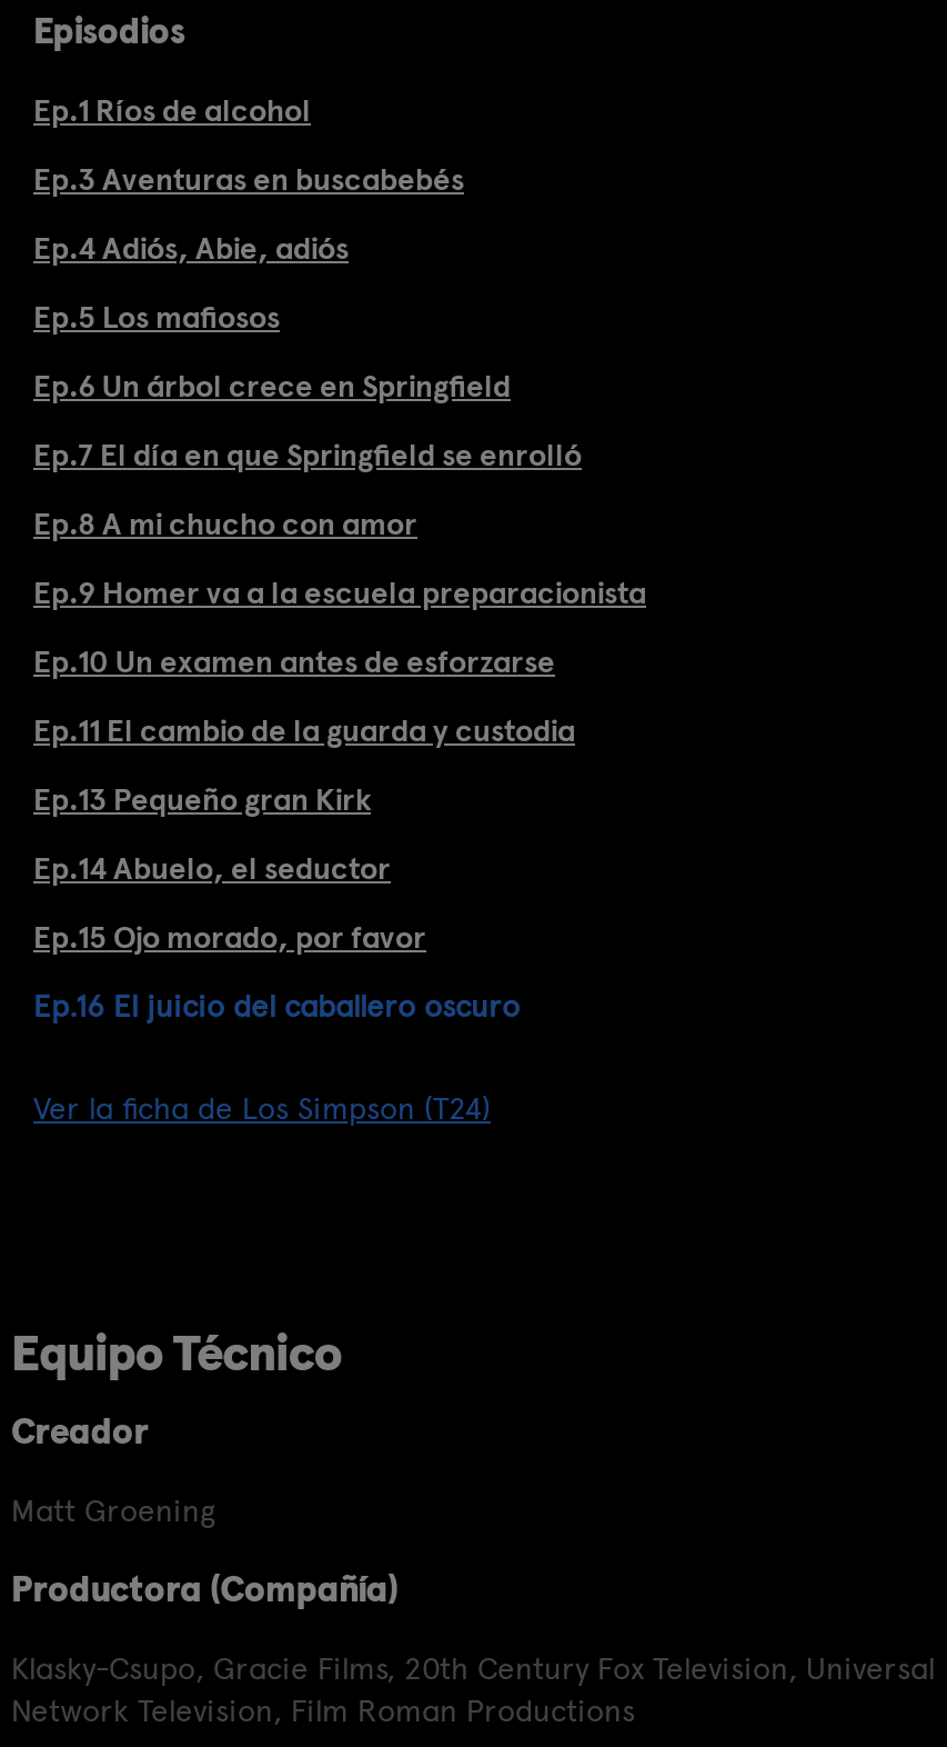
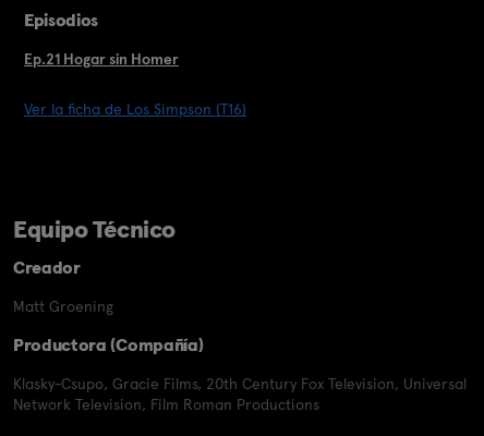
[33,92,646,1125] Ep.1 Ríos de alcohol | Ep.3 Aventuras en buscabebés | Ep.4 Adiós, Abie, adiós | Ep.5 Los mafiosos | Ep.6 Un árbol crece en Springfield | Ep.7 El día en que Springfield se enrolló | Ep.8 A mi chucho con amor | Ep.9 Homer va a la escuela preparacionista | Ep.10 Un examen antes de esforzarse | Ep.11 El cambio de la guarda y custodia | Ep.13 Pequeño gran Kirk | Ep.14 Abuelo, el seductor | Ep.15 Ojo morado, por favor | Ep.16 El juicio del caballero oscuro | Ver la ficha de Los Simpson (T24) -> [24,50,246,117] Ep.21 Hogar sin Homer | Ver la ficha de Los Simpson (T16)

